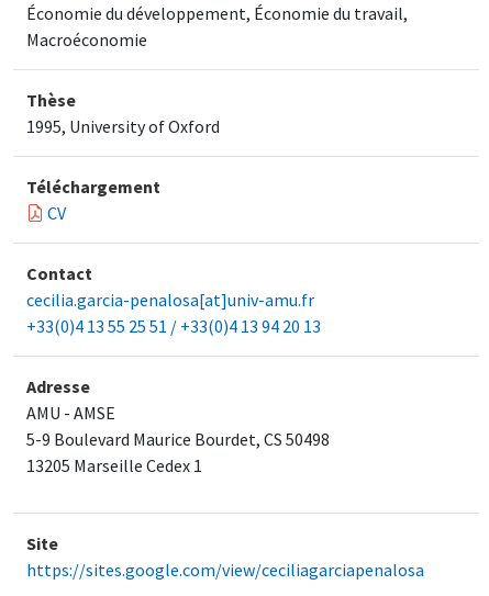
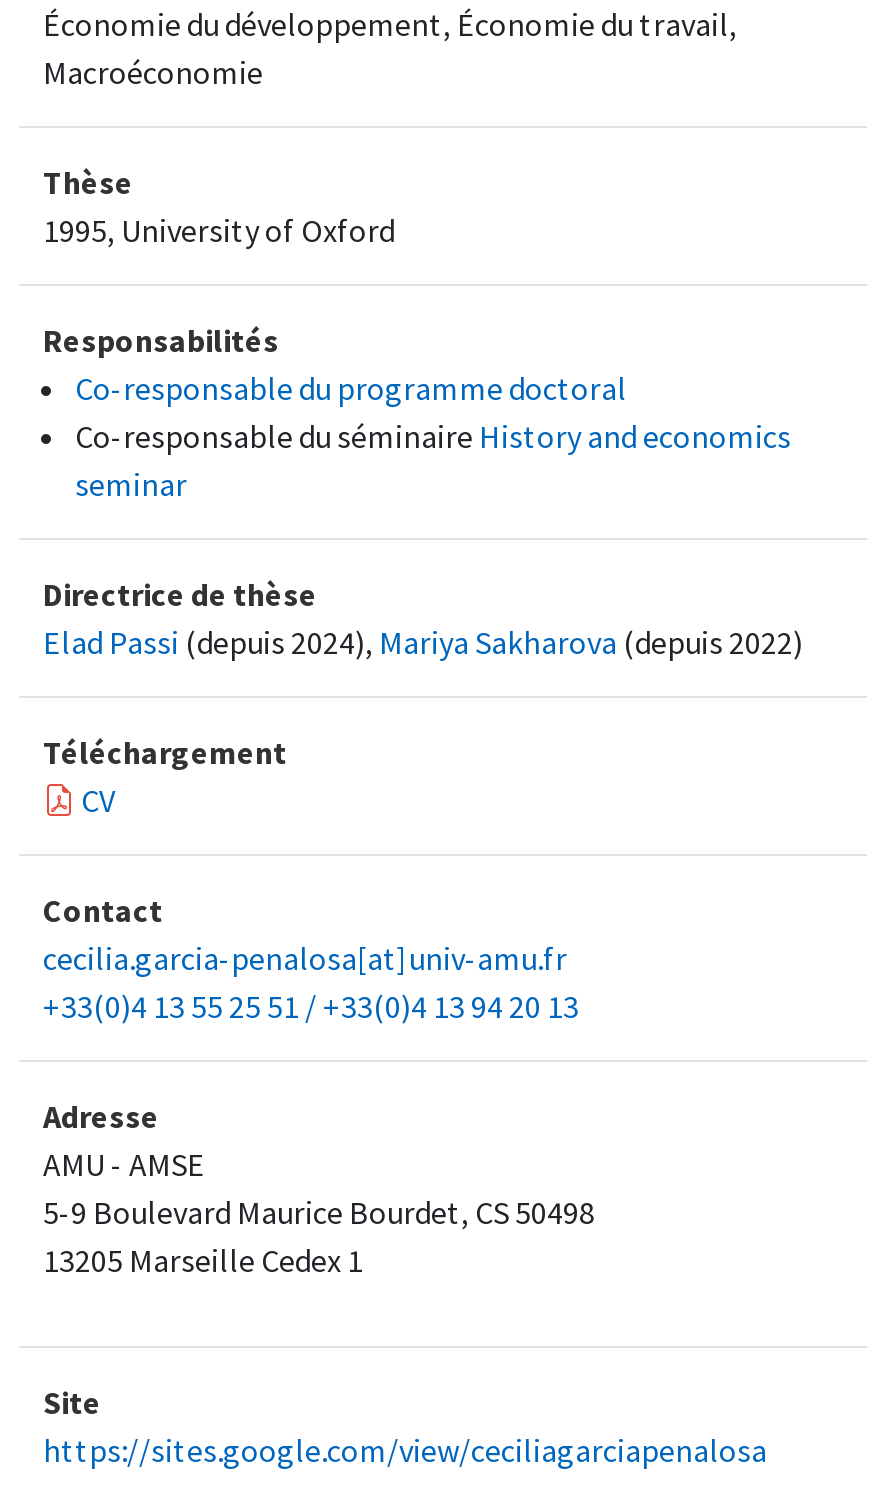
none -> [43,320,803,662] Responsabilités | Co-responsable du programme doctoral | Co-responsable du séminaire History and economics | seminar | Directrice de thèse | Elad Passi (depuis 2024), Mariya Sakharova (depuis 2022)

